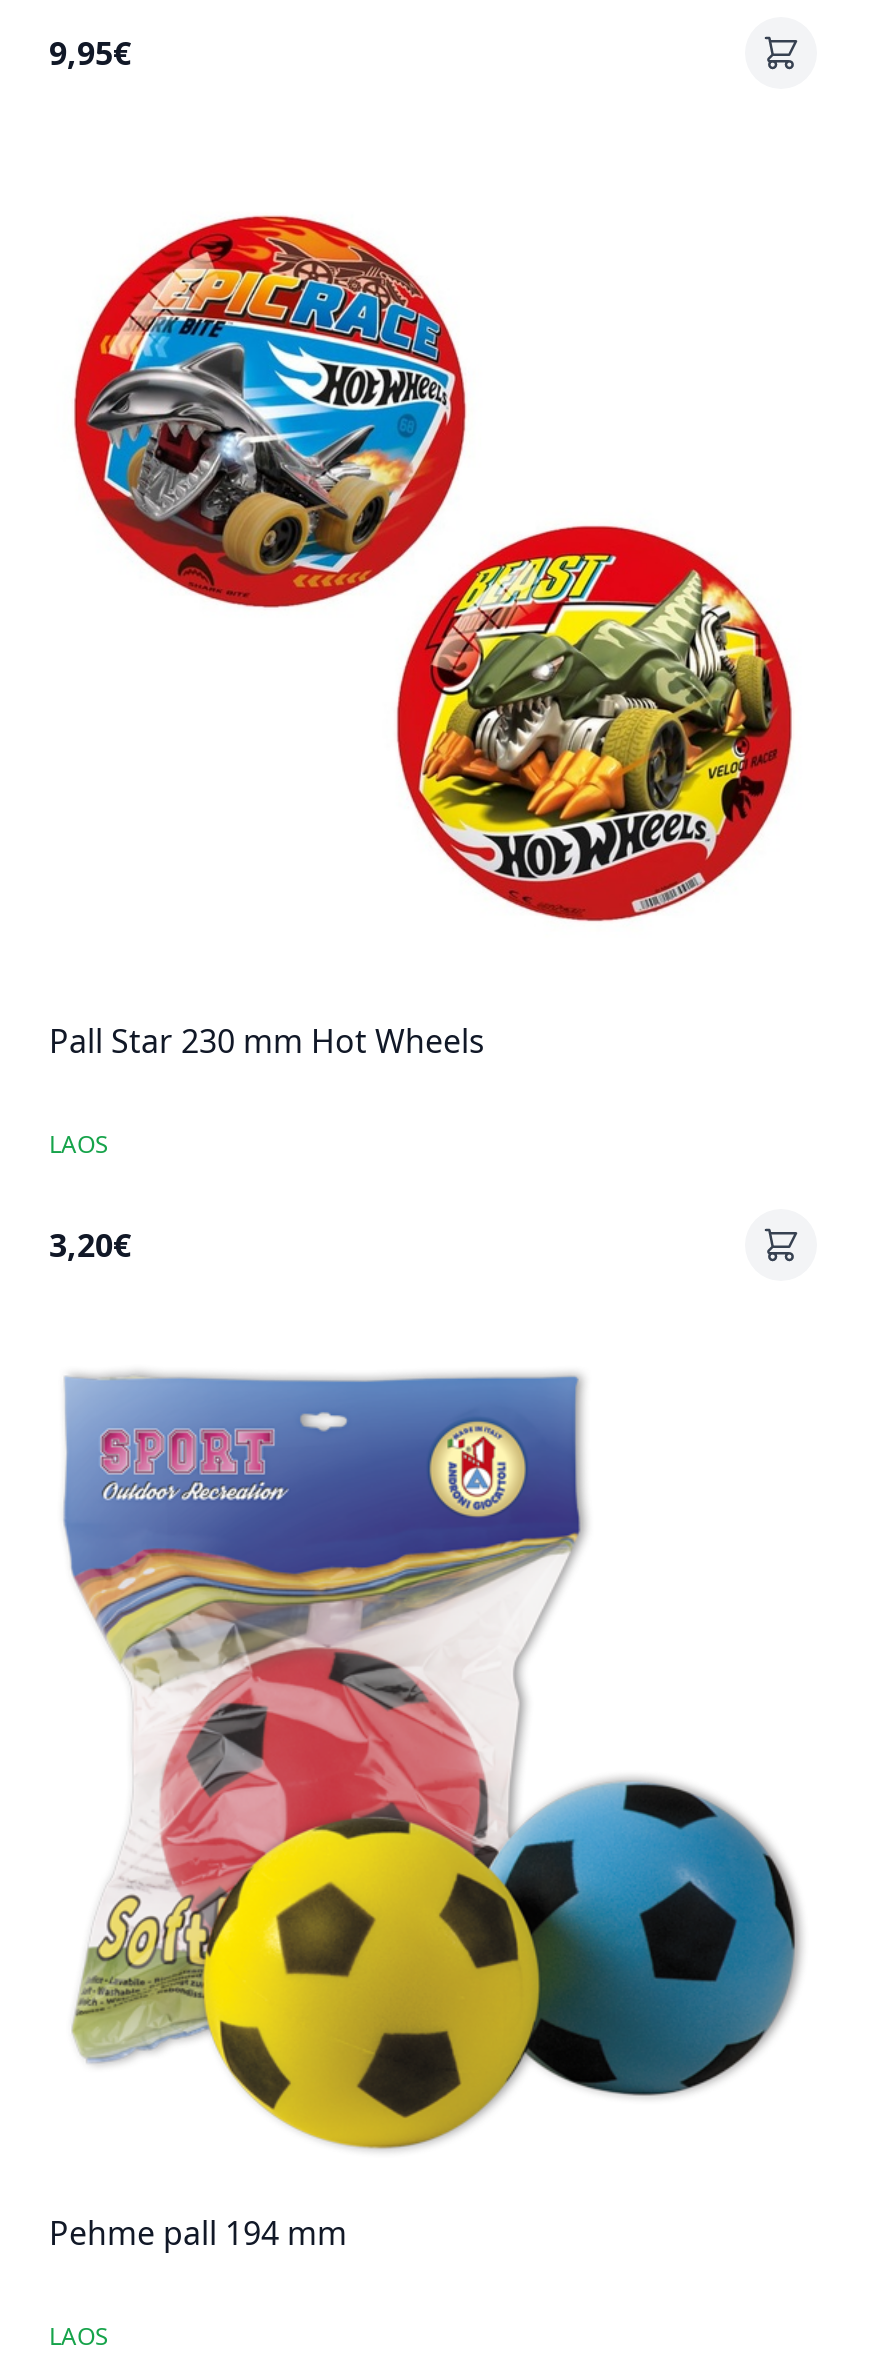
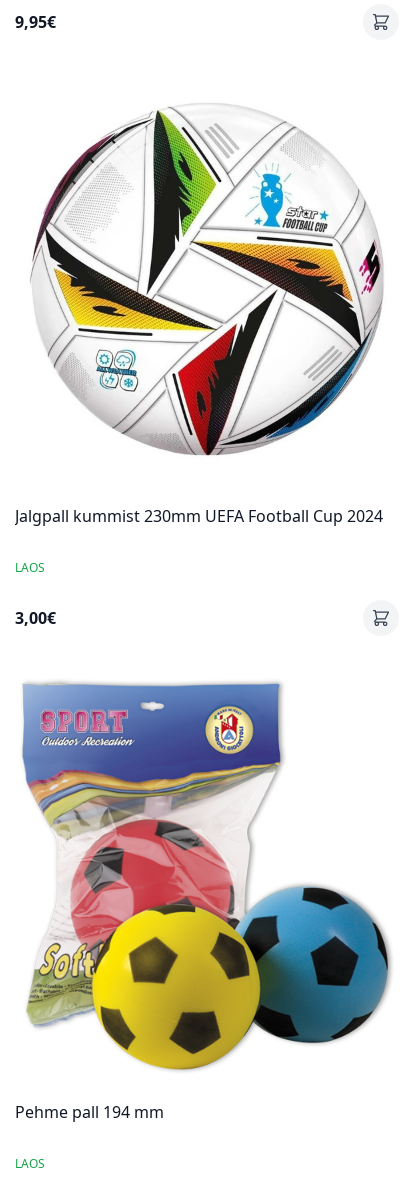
[73,213,793,923] [image] -> [28,103,386,456] [image]
[49,1019,485,1063] Pall Star 230 mm Hot Wheels -> [15,505,383,527] Jalgpall kummist 230mm UEFA Football Cup 2024
[49,1223,131,1267] 3,20€ -> [15,607,56,629] 3,00€

